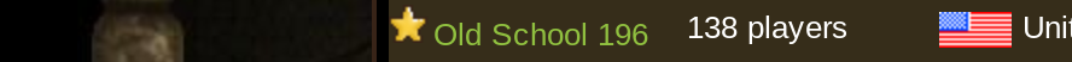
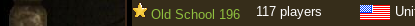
[433,10,849,52] Old School 196 138 players -> [150,4,321,22] Old School 196 117 players

